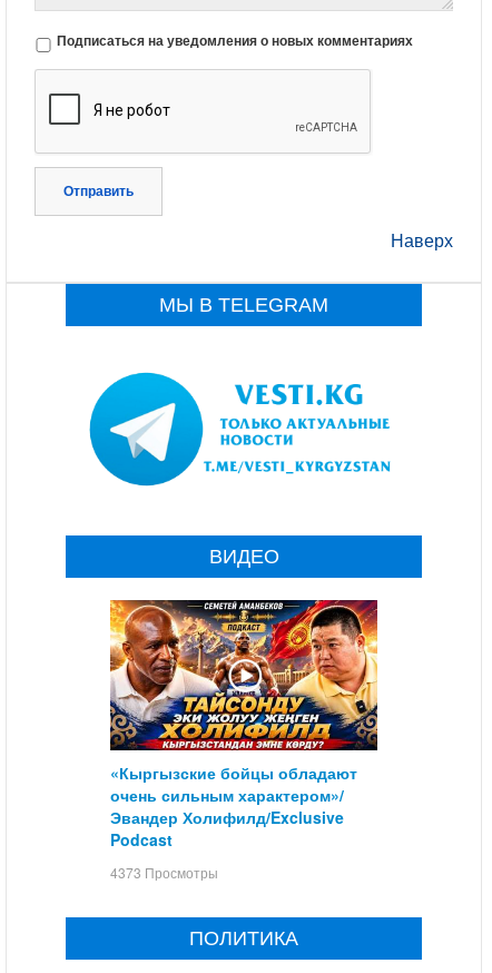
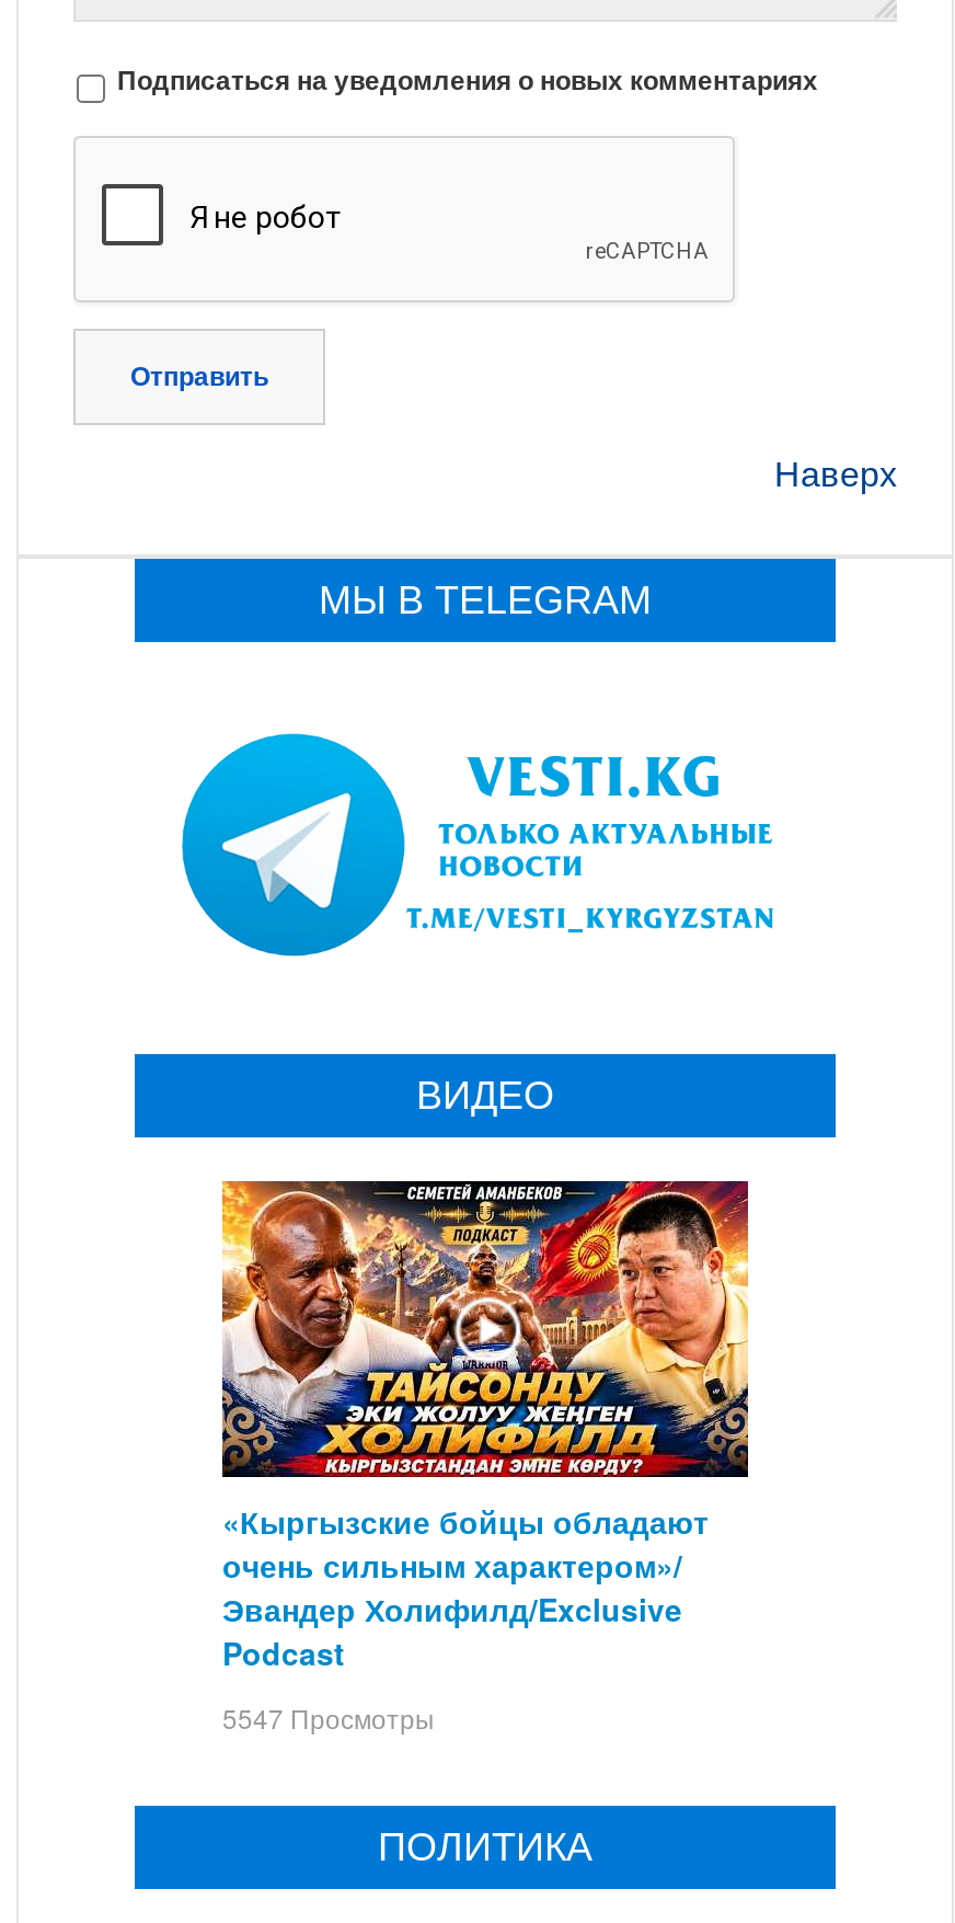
[110,863,218,881] 4373 Просмотры -> [222,1698,435,1735] 5547 Просмотры

